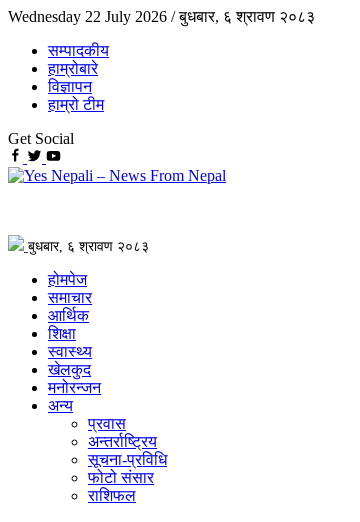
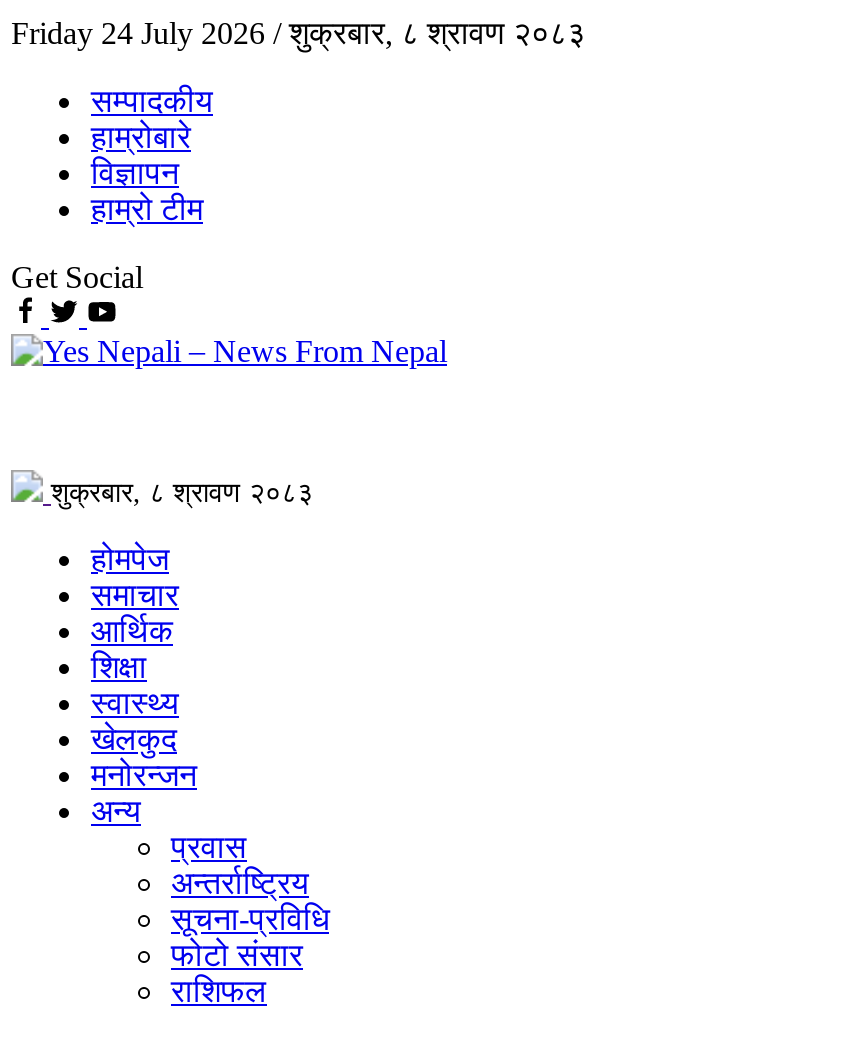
[8,8,315,25] Wednesday 22 July 2026 / बुधबार, ६ श्रावण २०८३ -> [11,16,585,50] Friday 24 July 2026 / शुक्रबार, ८ श्रावण २०८३
[28,239,149,254] बुधबार, ६ श्रावण २०८३ -> [51,478,313,508] शुक्रबार, ८ श्रावण २०८३

